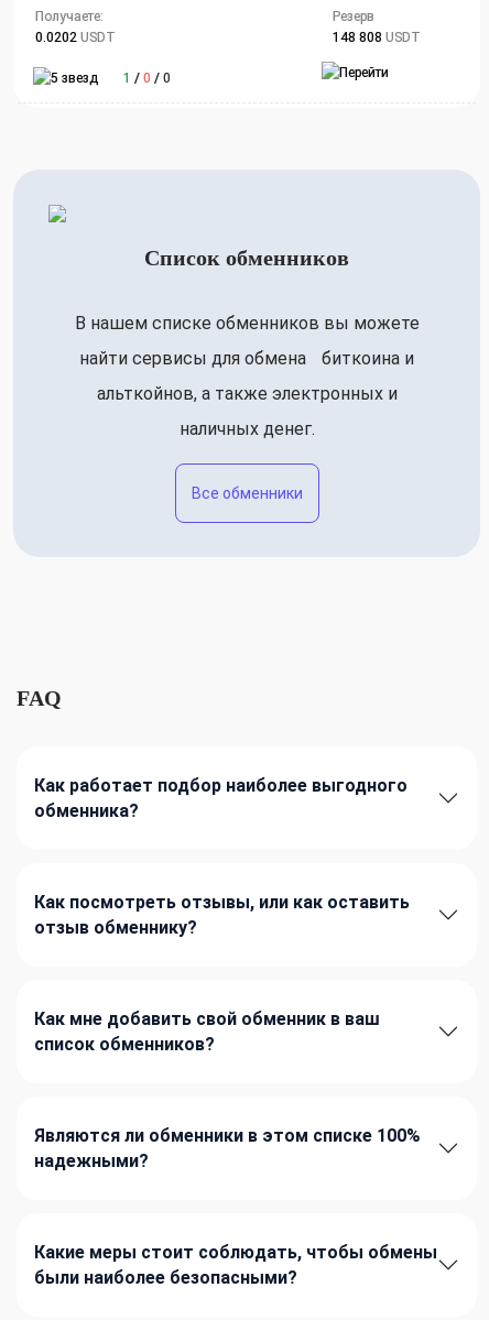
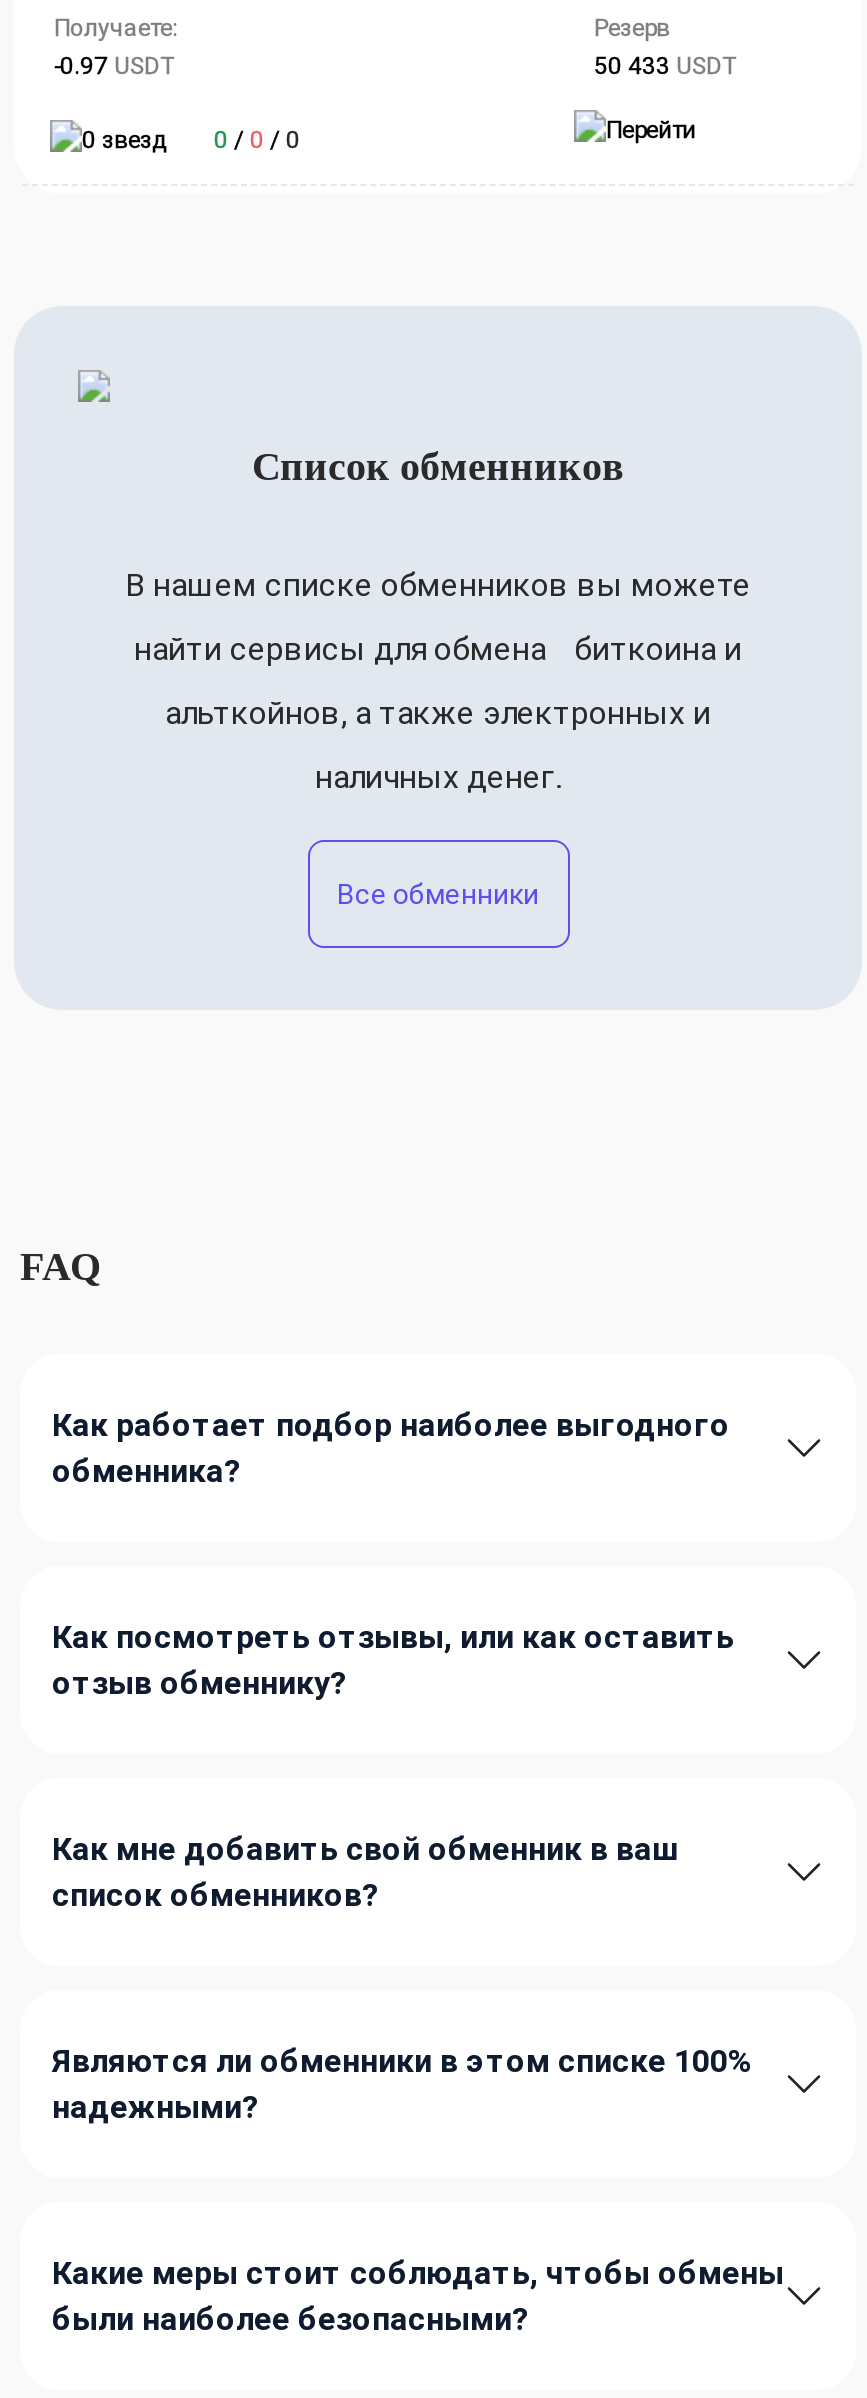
[35,30,116,45] 0.0202 USDT -> [54,52,178,80] -0.97 USDT
[333,30,421,45] 148 808 USDT -> [594,52,740,80] 50 433 USDT
[123,70,171,86] 1 / 0 / 0 -> [214,126,300,154] 0 / 0 / 0

